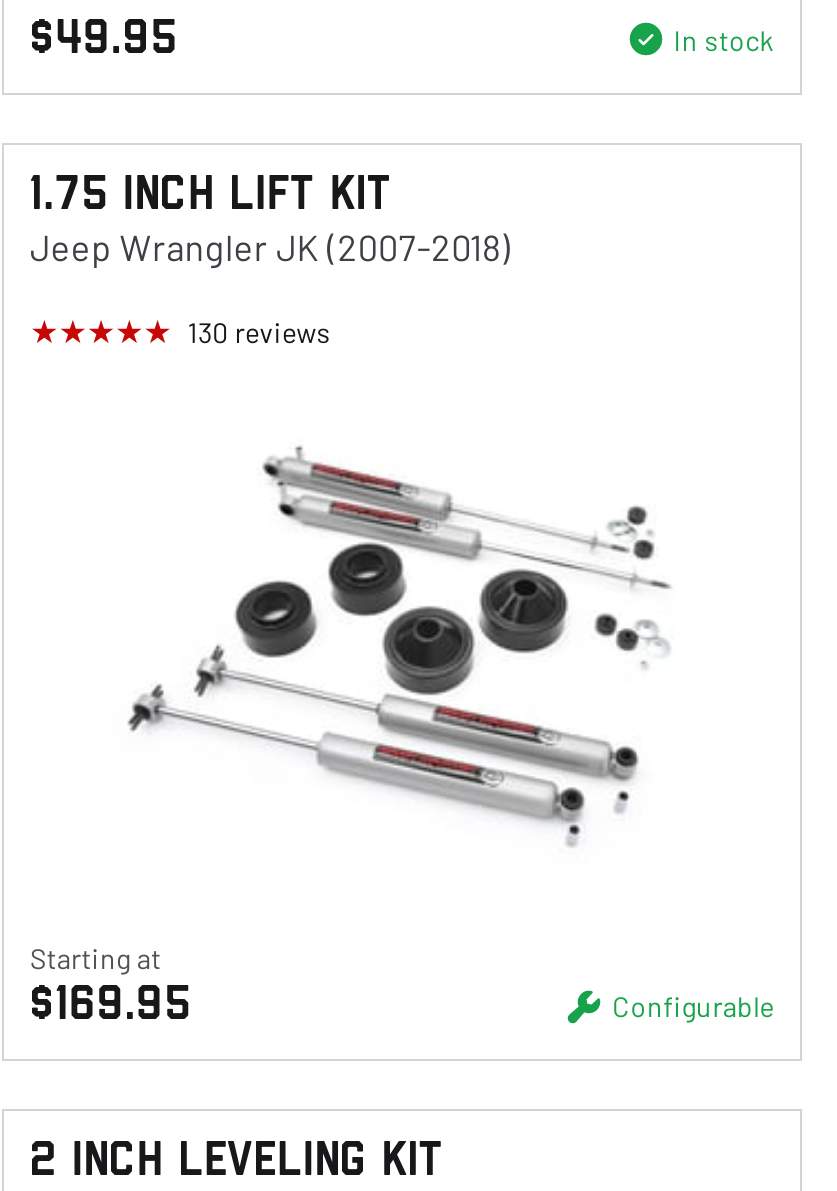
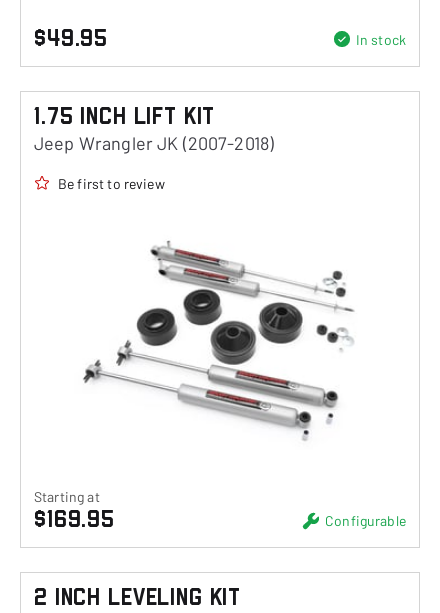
[188,315,331,349] 130 reviews -> [58,175,165,192] Be first to review

